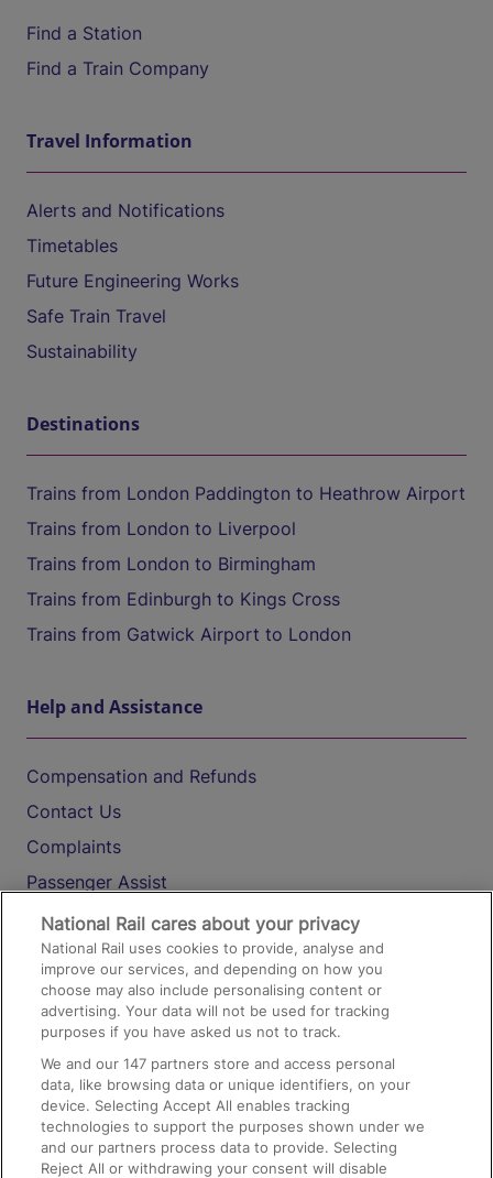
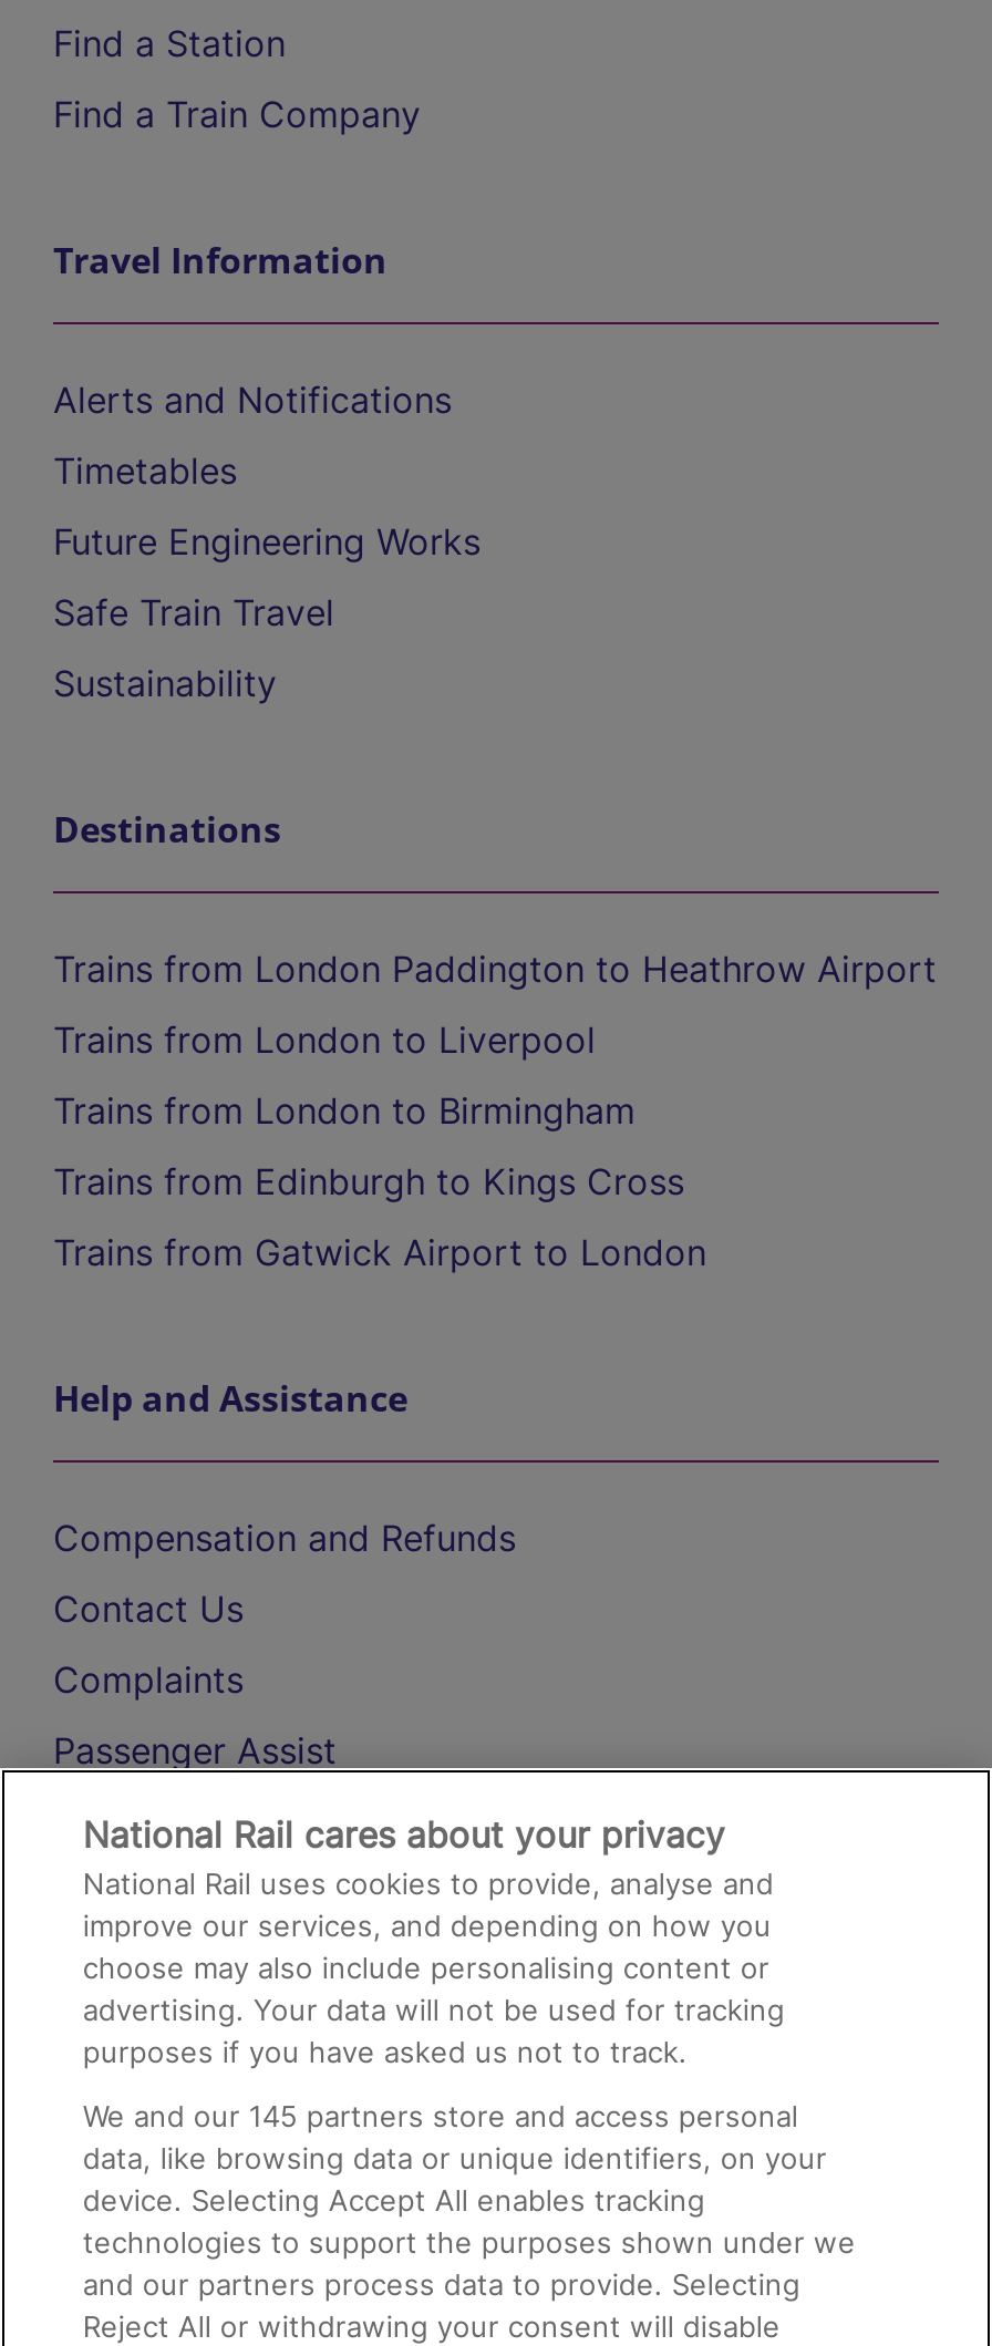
[41,1055,396,1072] We and our 147 partners store and access personal -> [83,2098,798,2133] We and our 145 partners store and access personal

